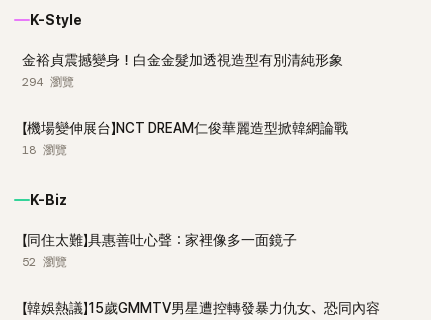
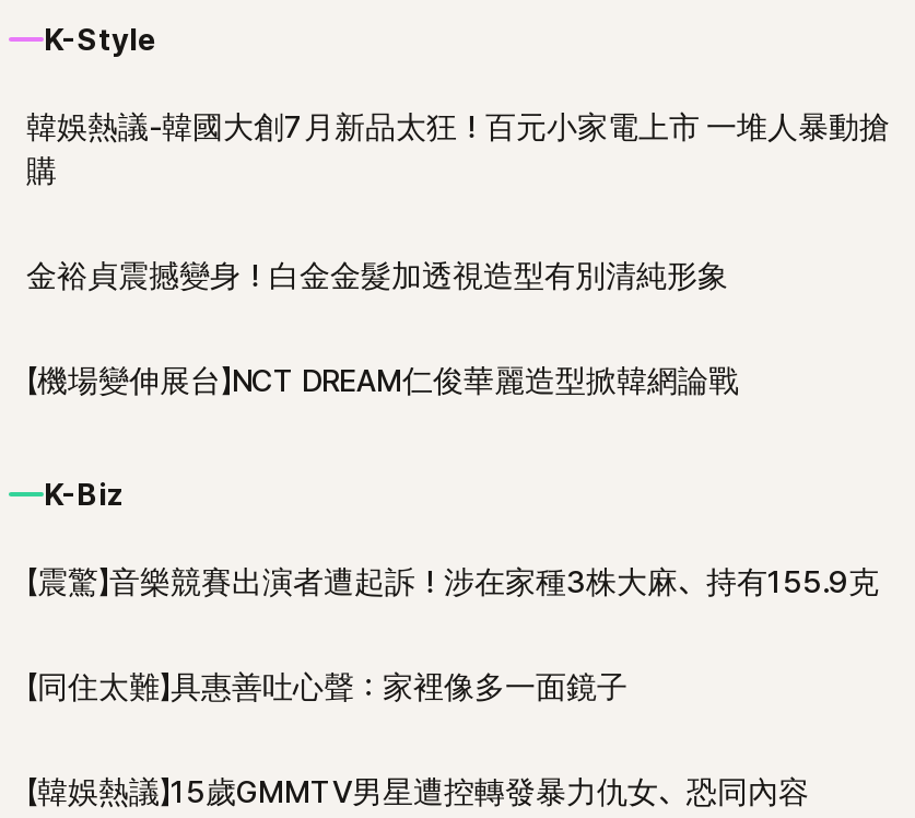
none -> [26,109,890,188] 韓娛熱議-韓國大創7月新品太狂！百元小家電上市 一堆人暴動搶 | 購
[22,74,74,90] 294 瀏覽 -> none
[22,142,67,158] 18 瀏覽 -> none
none -> [26,564,879,599] 【震驚】音樂競賽出演者遭起訴！涉在家種3株大麻、持有155.9克
moved [22,232,297,248] -> [26,669,627,704]: 【同住太難】具惠善吐心聲：家裡像多一面鏡子
[22,254,67,270] 52 瀏覽 -> none

